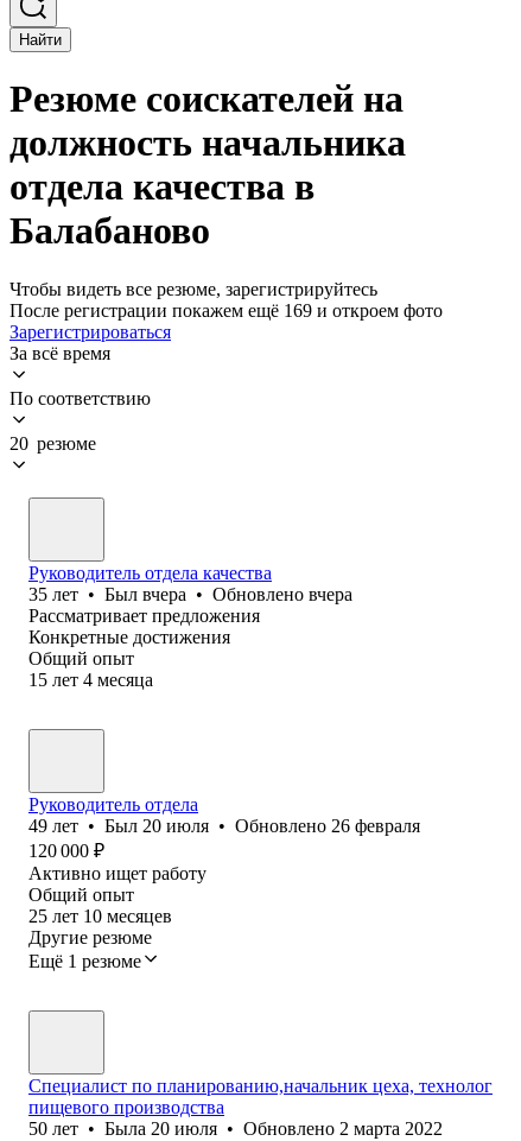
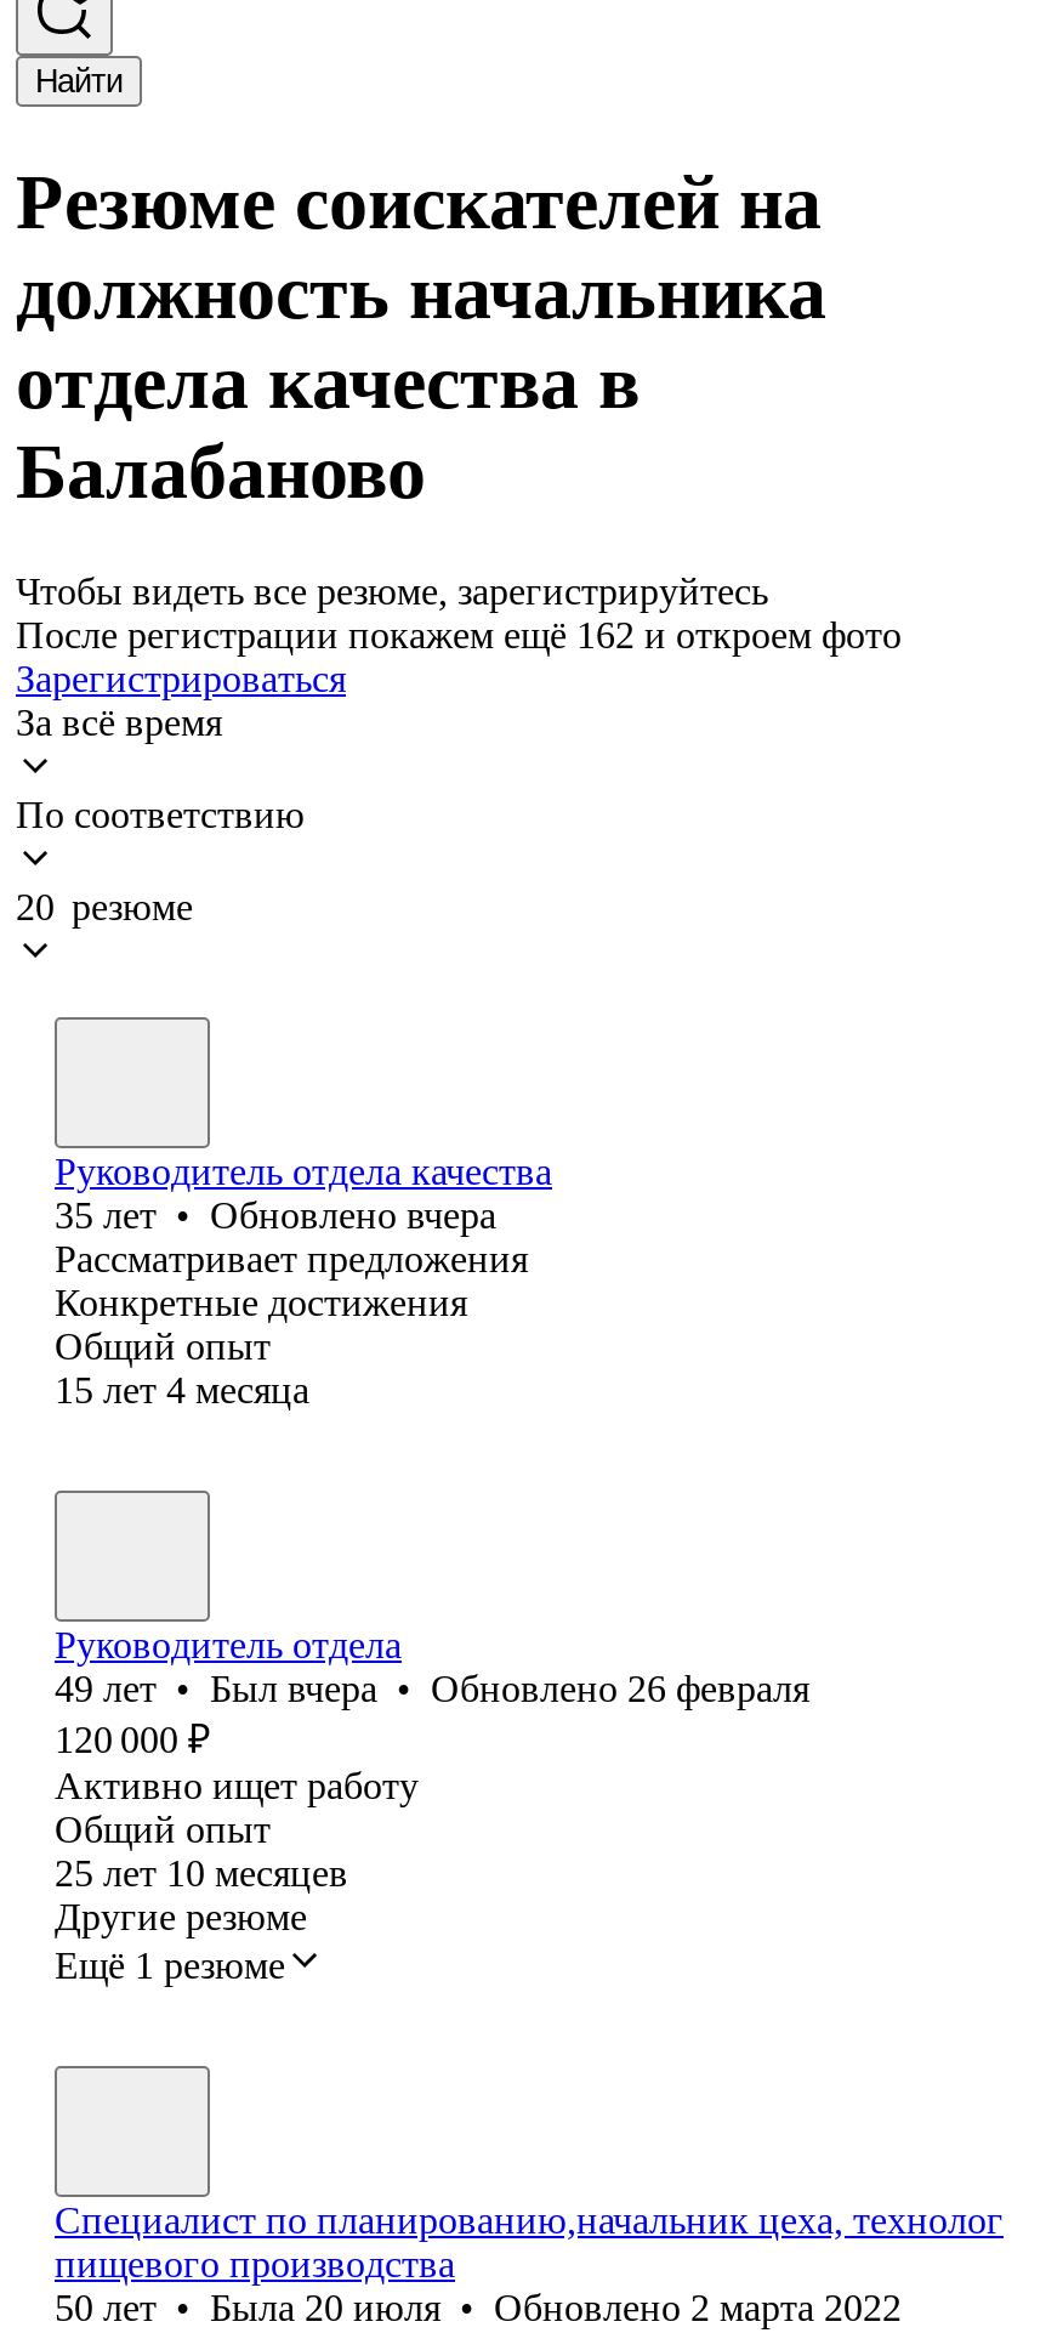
[9,300,443,320] После регистрации покажем ещё 169 и откроем фото -> [16,614,902,655] После регистрации покажем ещё 162 и откроем фото
[28,584,352,604] 35 лет • Был вчера • Обновлено вчера -> [55,1194,496,1235] 35 лет • Обновлено вчера
[28,816,420,836] 49 лет • Был 20 июля • Обновлено 26 февраля -> [55,1668,809,1709] 49 лет • Был вчера • Обновлено 26 февраля

